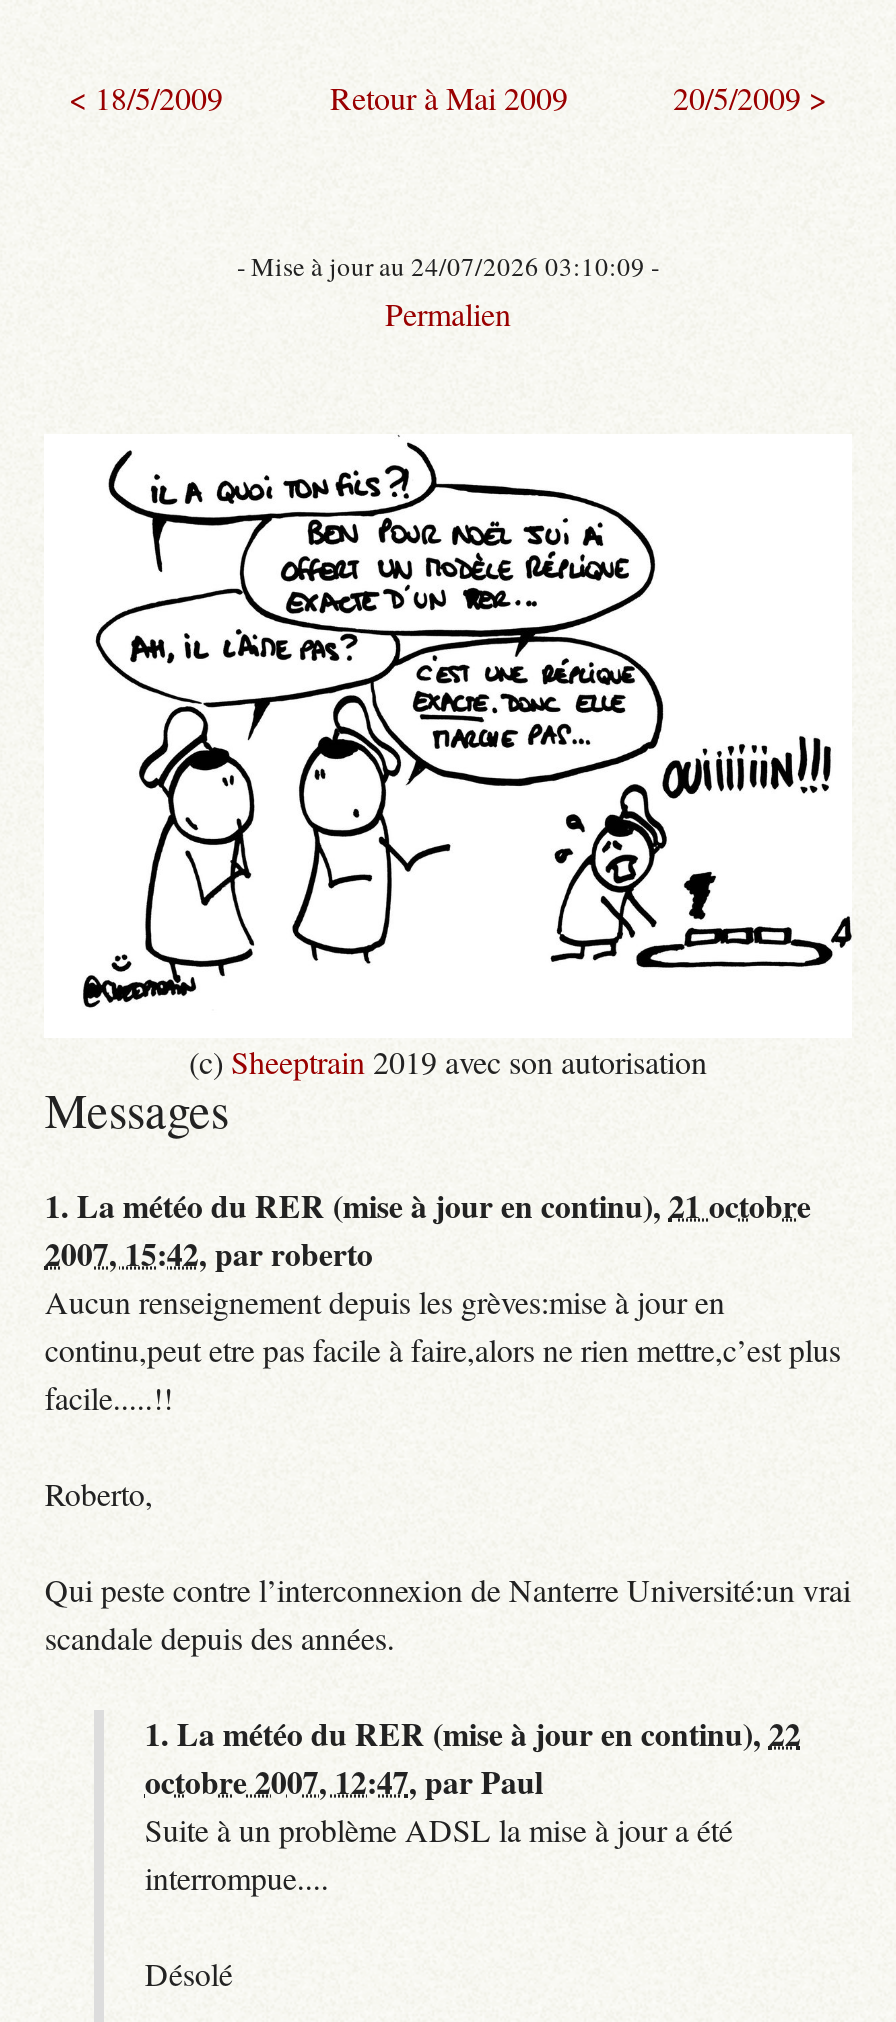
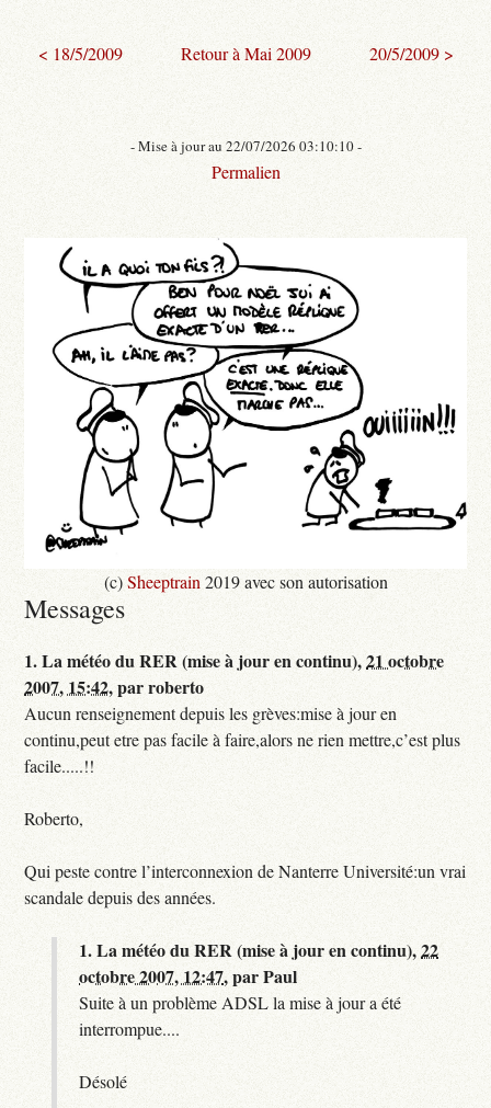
[237,248,659,284] - Mise à jour au 24/07/2026 03:10:09 - -> [130,136,361,156] - Mise à jour au 22/07/2026 03:10:10 -

